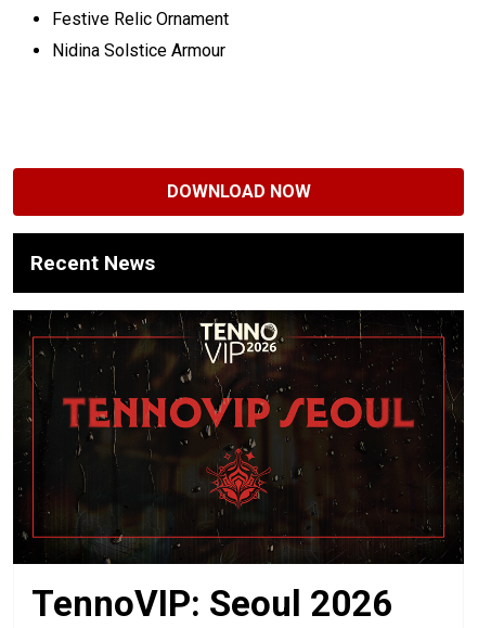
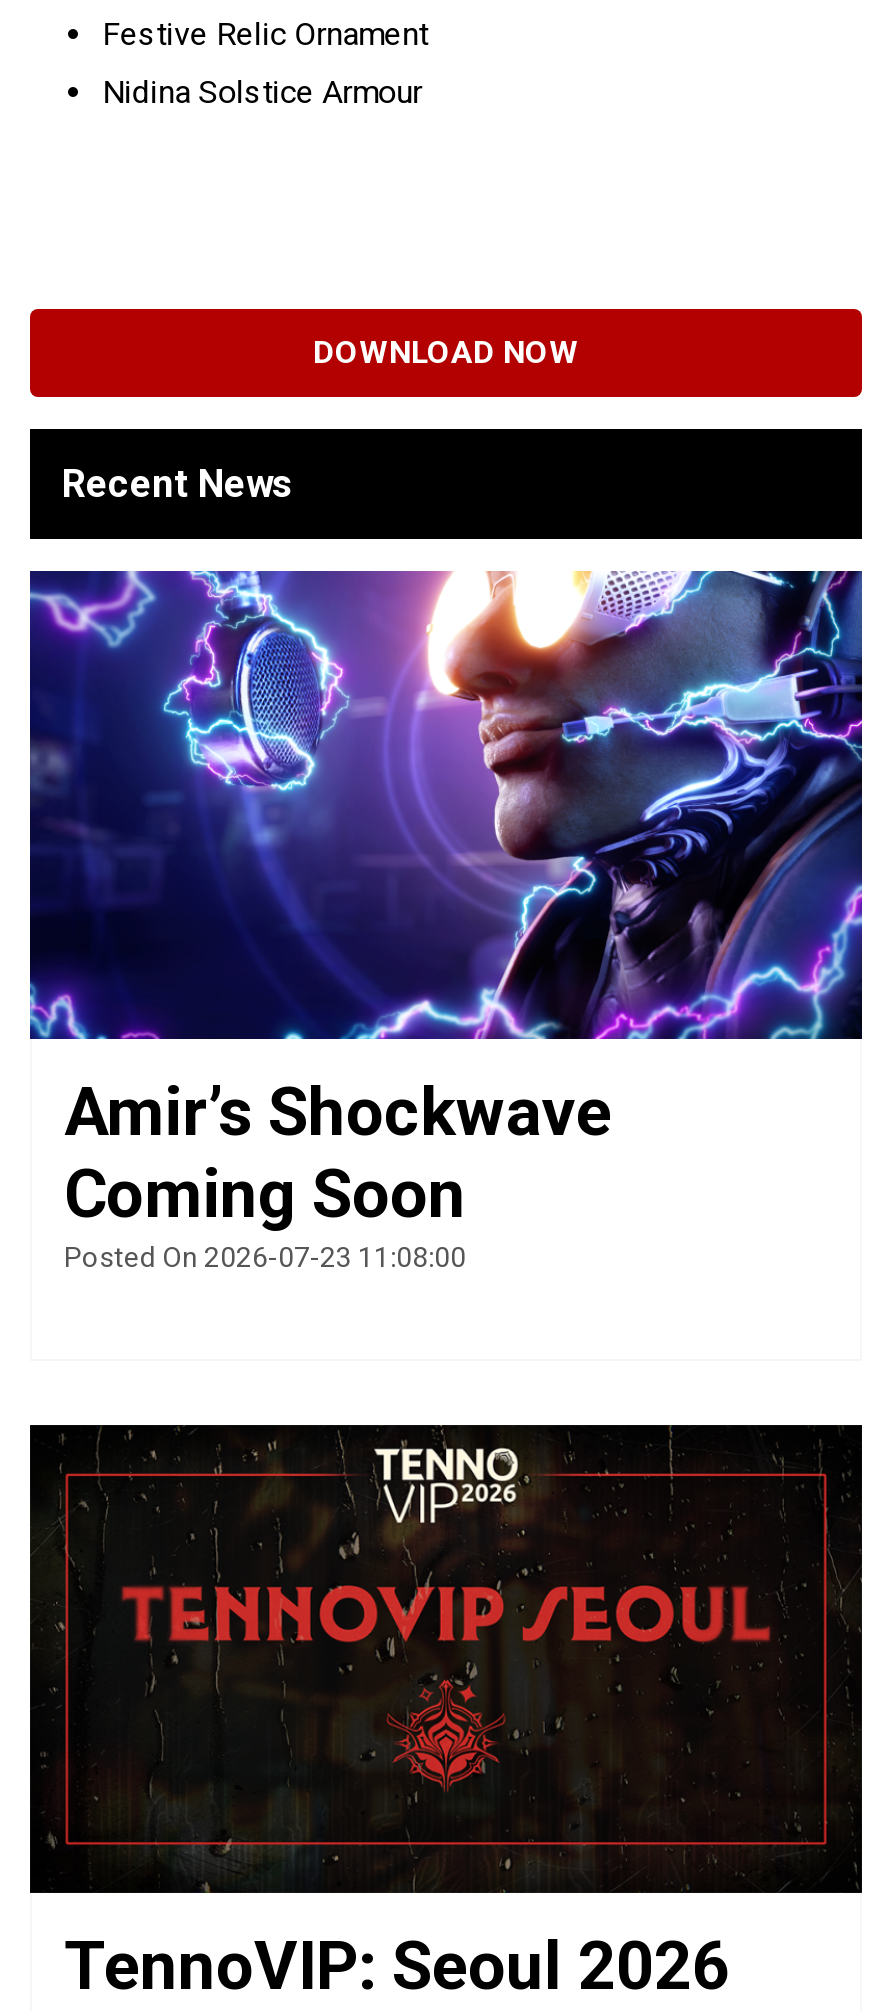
none -> [28,569,864,1273] [image] | Amir’s Shockwave | Coming Soon | Posted On 2026-07-23 11:08:00

